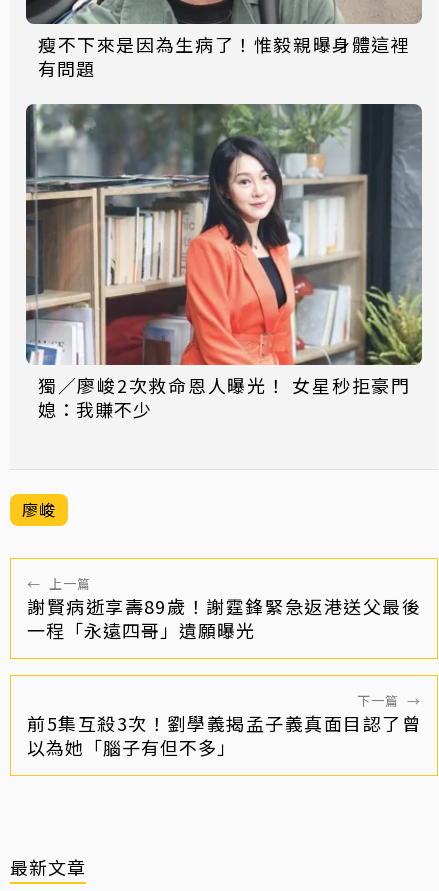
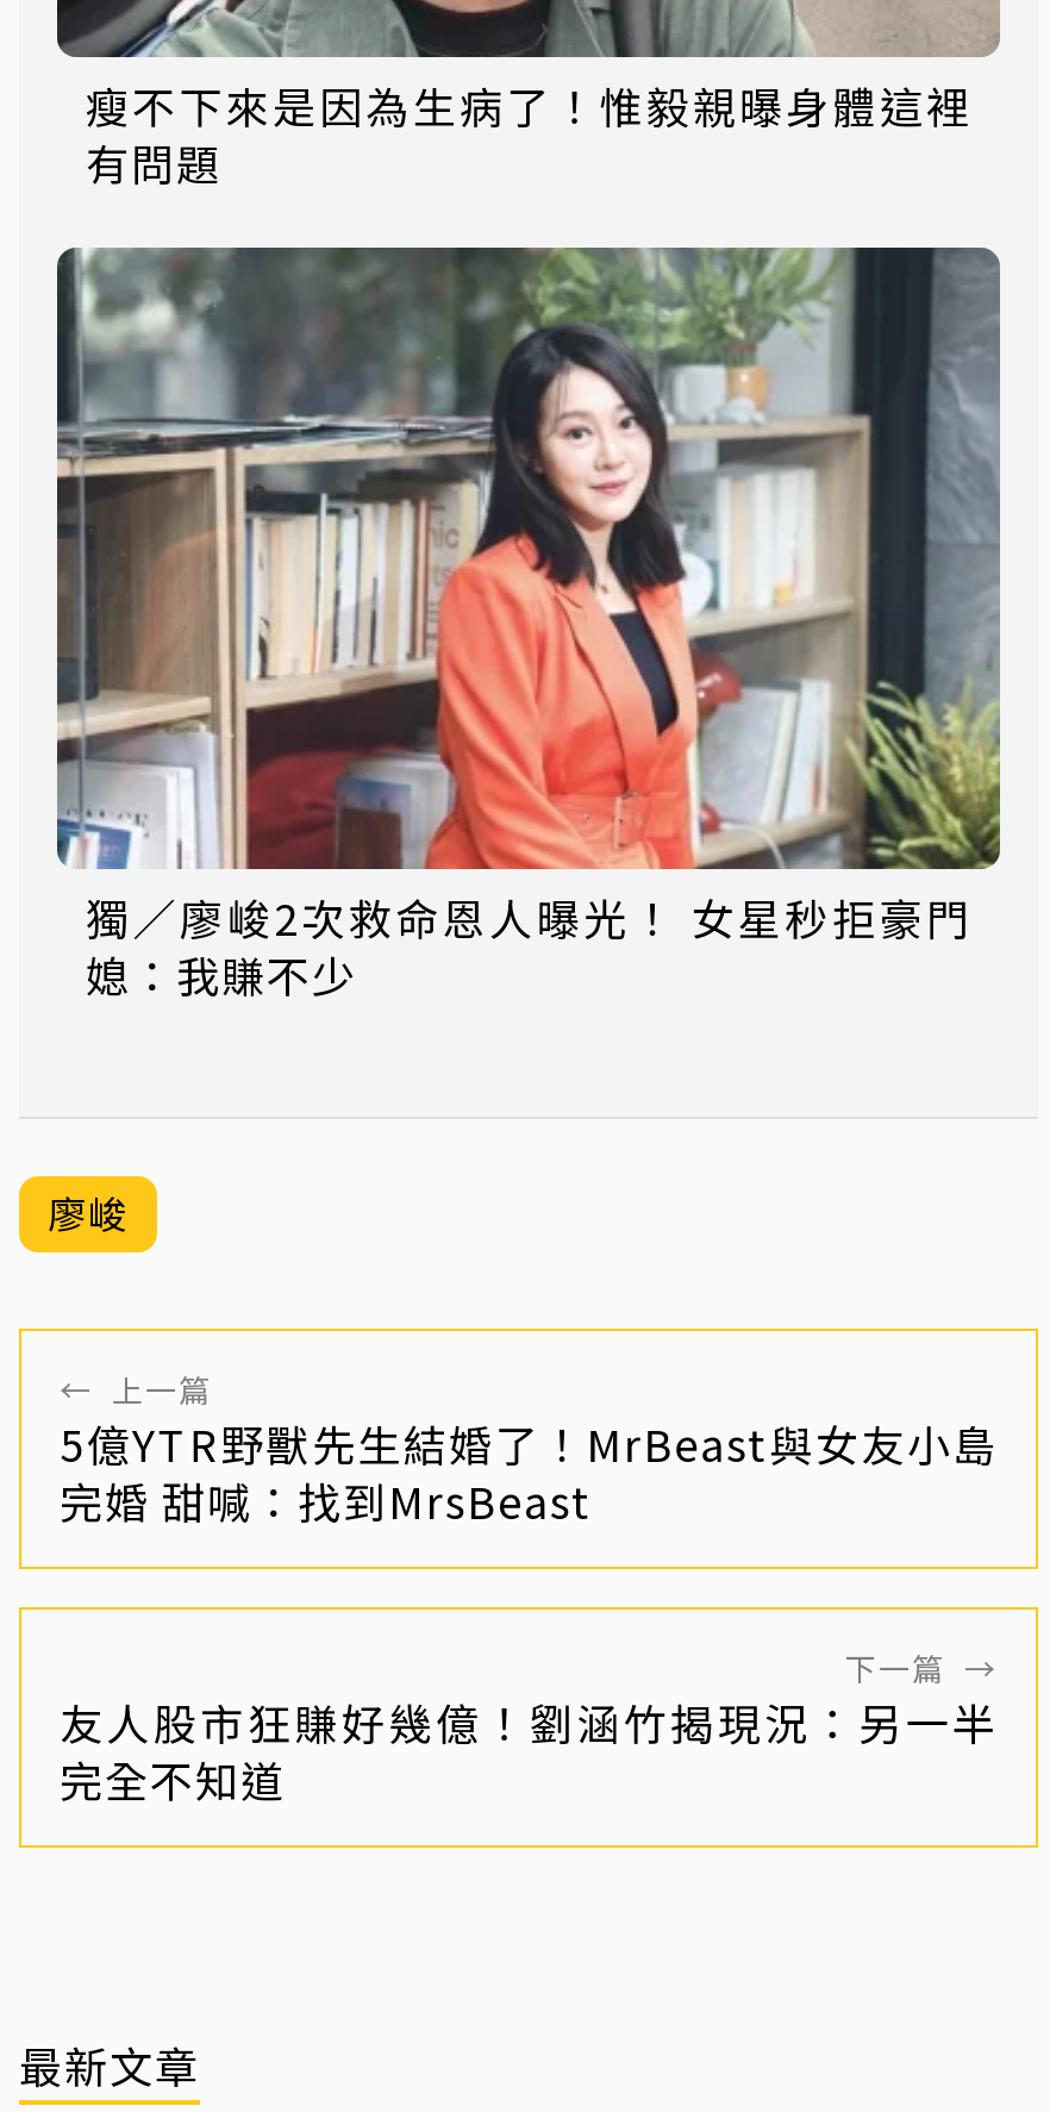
[27,593,421,643] 謝賢病逝享壽89歲！謝霆鋒緊急返港送父最後 | 一程「永遠四哥」遺願曝光 -> [60,1413,998,1532] 5億YTR野獸先生結婚了！MrBeast與女友小島 | 完婚 甜喊：找到MrsBeast
[27,710,421,760] 前5集互殺3次！劉學義揭孟子義真面目認了曾 | 以為她「腦子有但不多」 -> [60,1692,998,1811] 友人股市狂賺好幾億！劉涵竹揭現況：另一半 | 完全不知道

